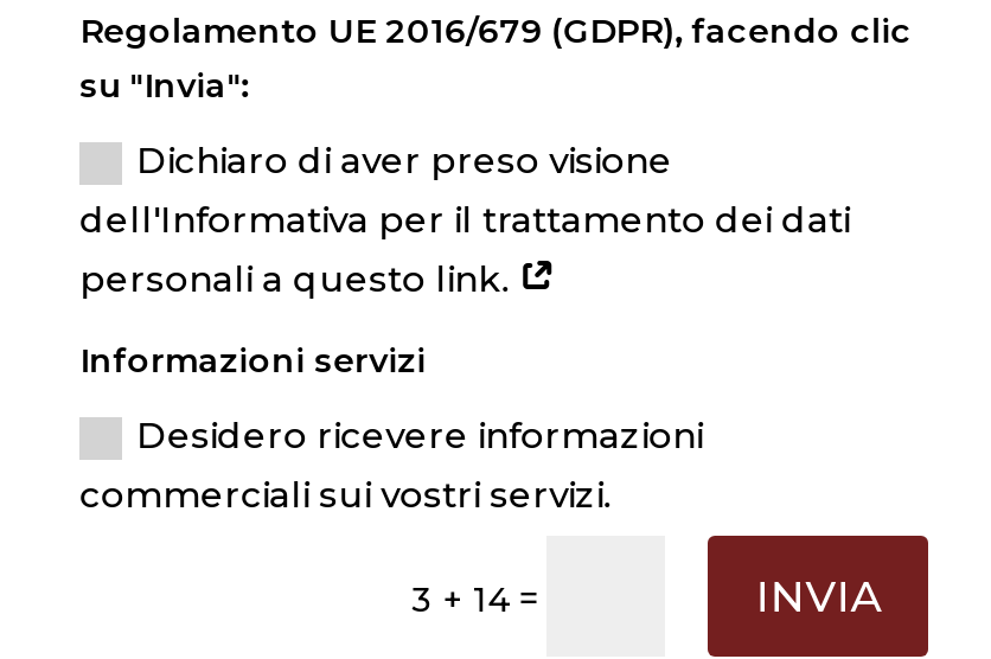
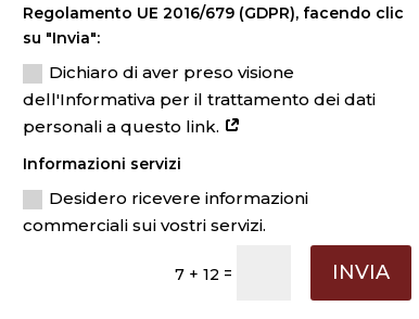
[412,576,547,621] 3 + 14 = -> [175,264,237,284] 7 + 12 =

